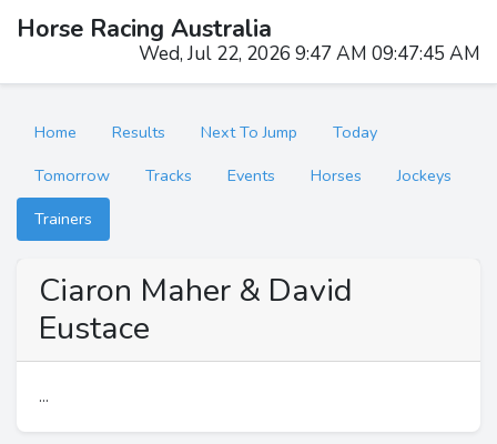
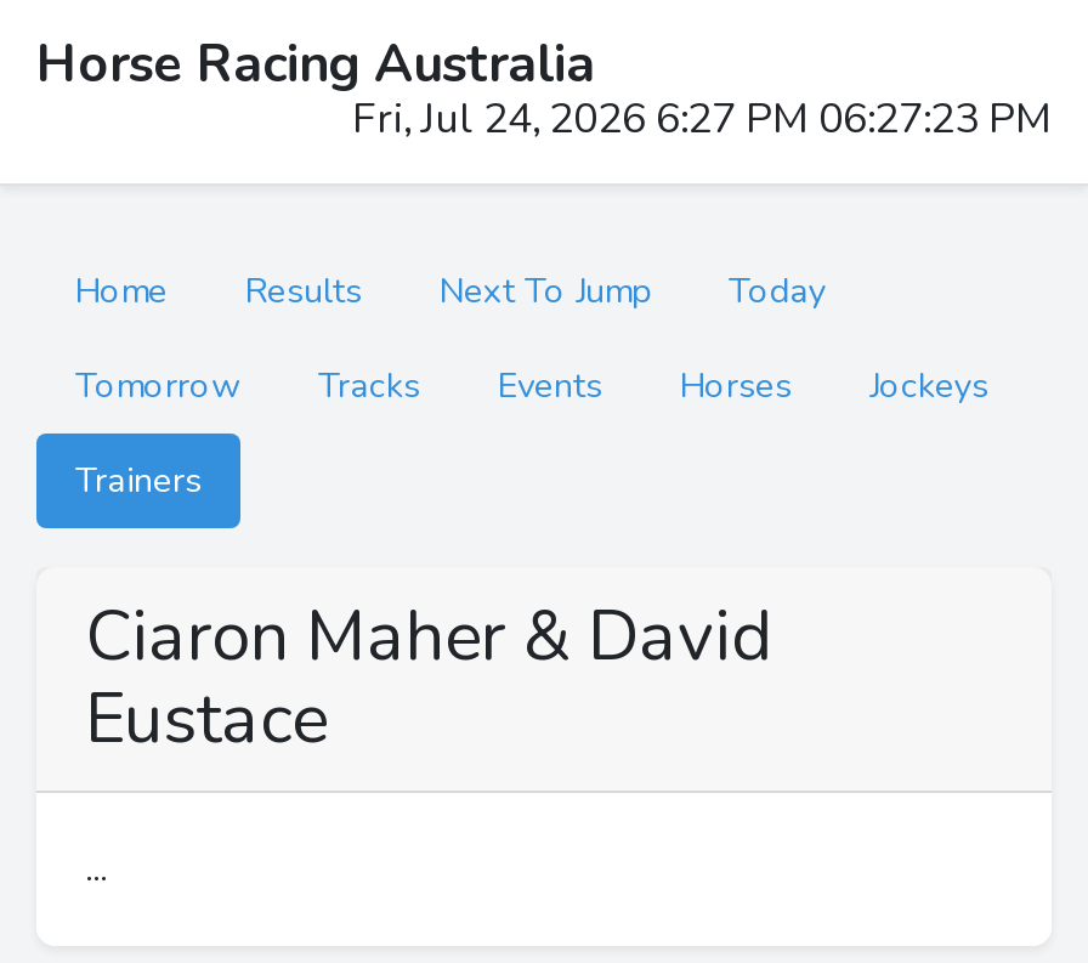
[139,41,480,67] Wed, Jul 22, 2026 9:47 AM 09:47:45 AM -> [352,91,1052,147] Fri, Jul 24, 2026 6:27 PM 06:27:23 PM

